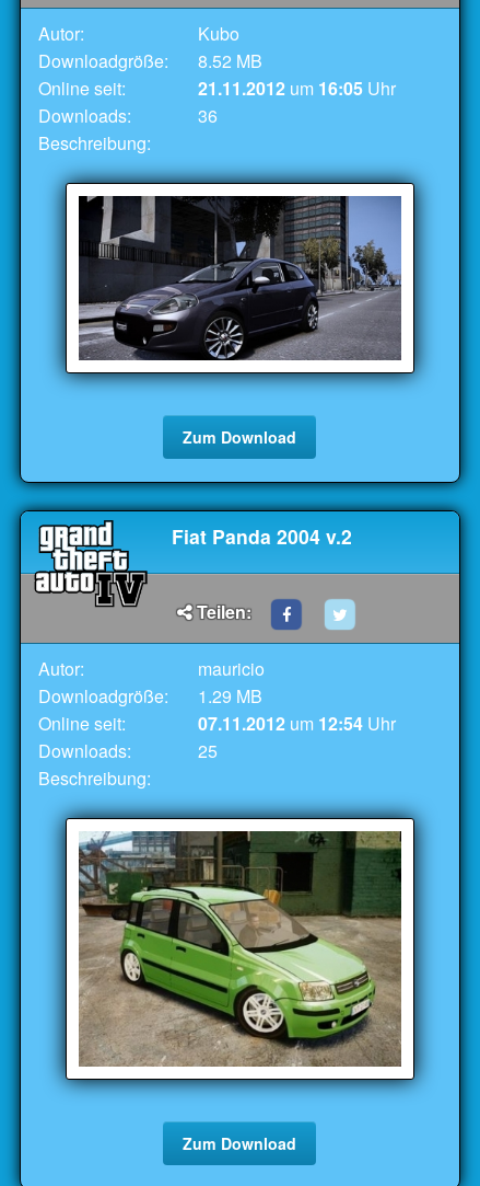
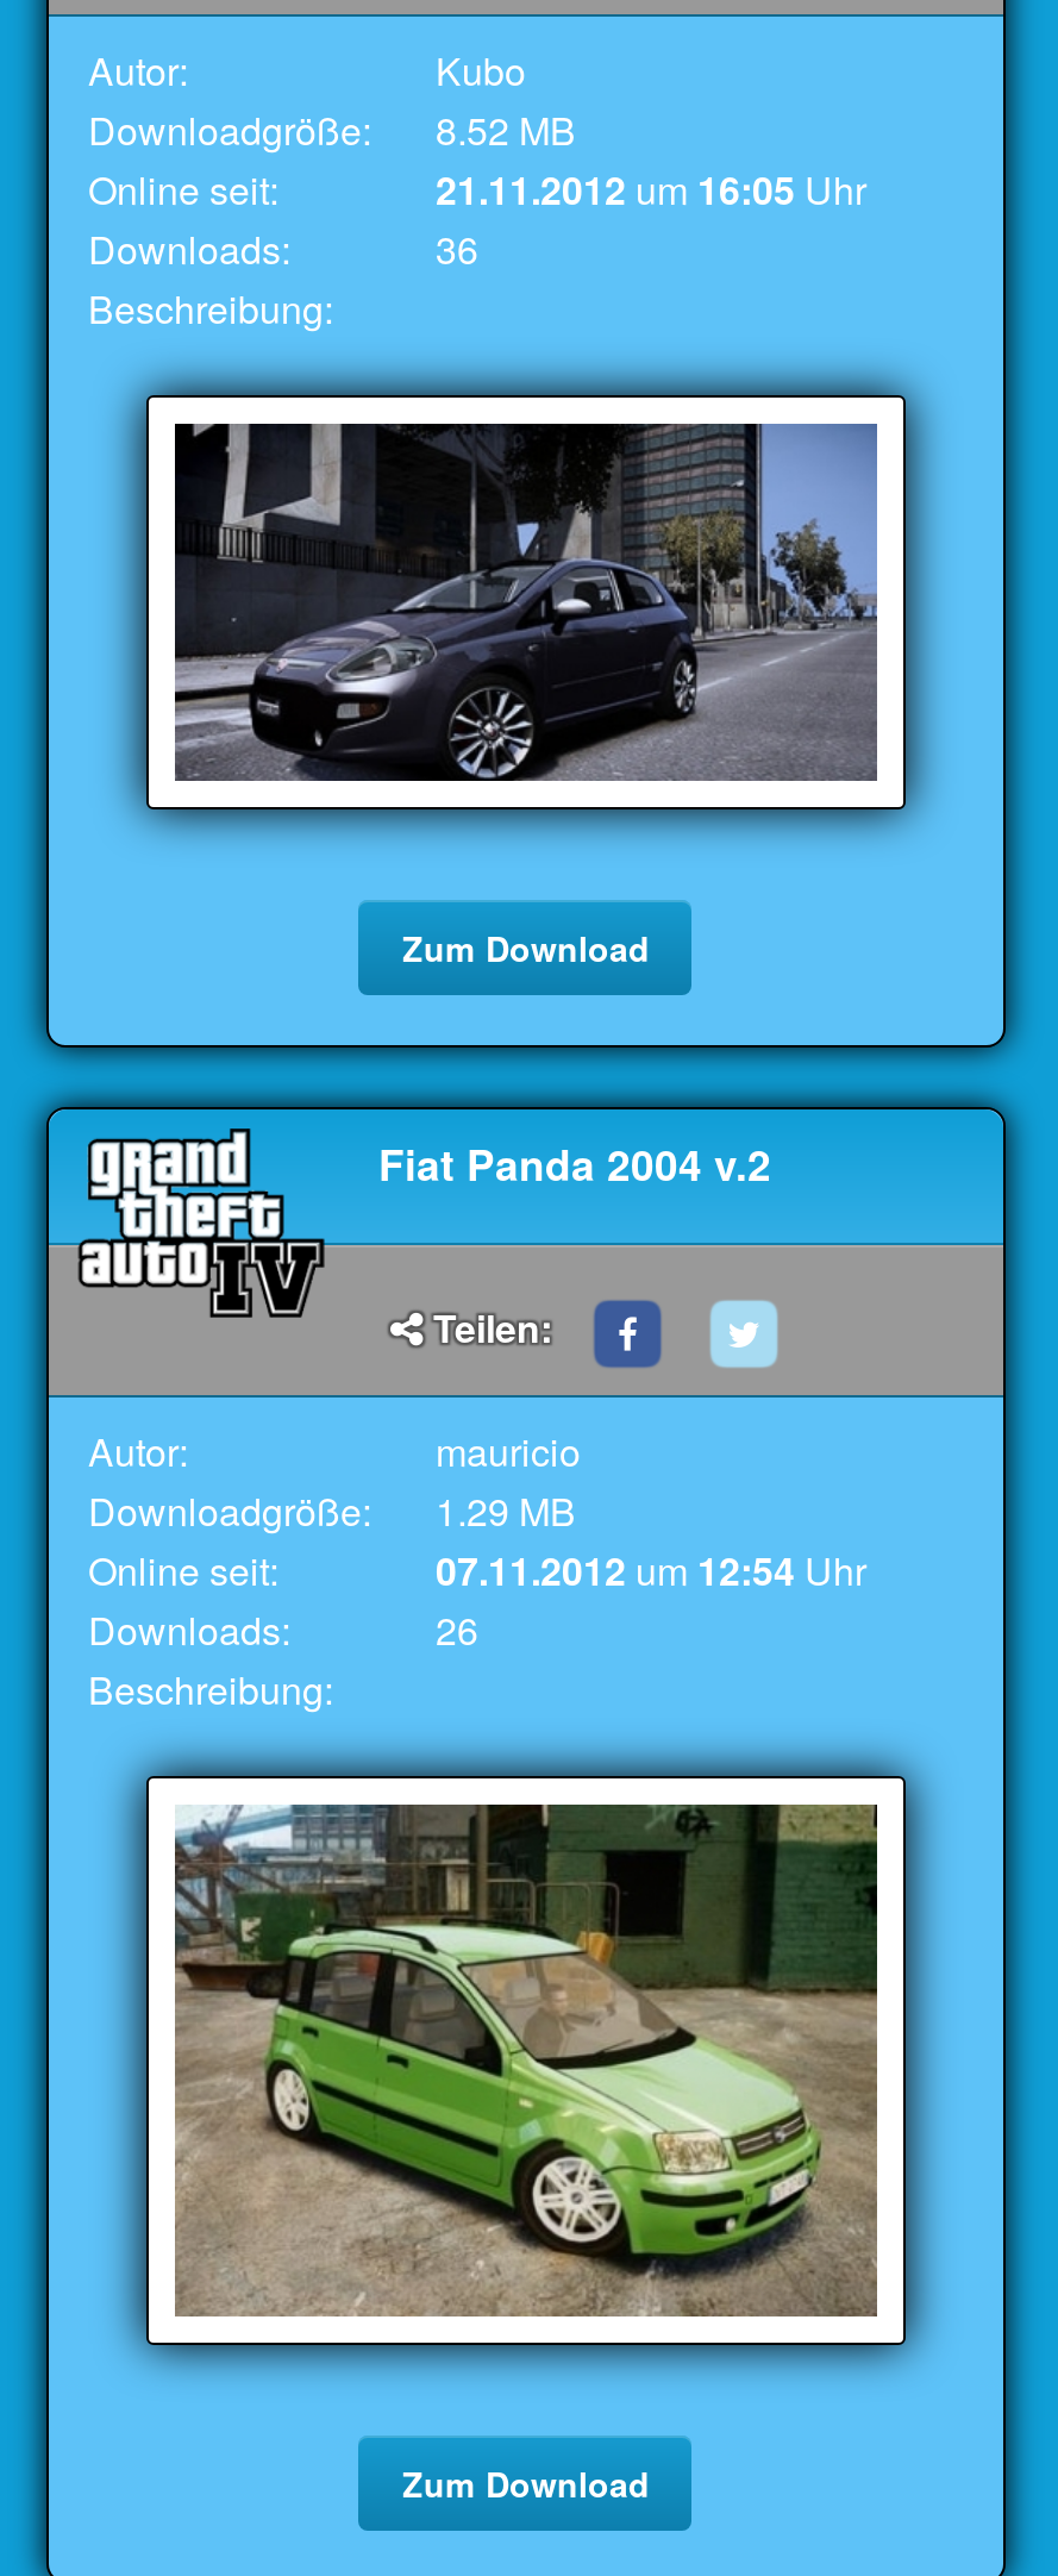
[198,738,218,763] 25 -> [436,1603,478,1657] 26

